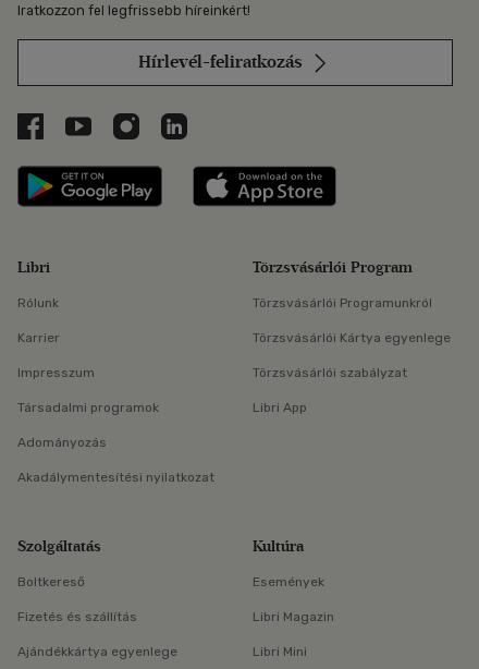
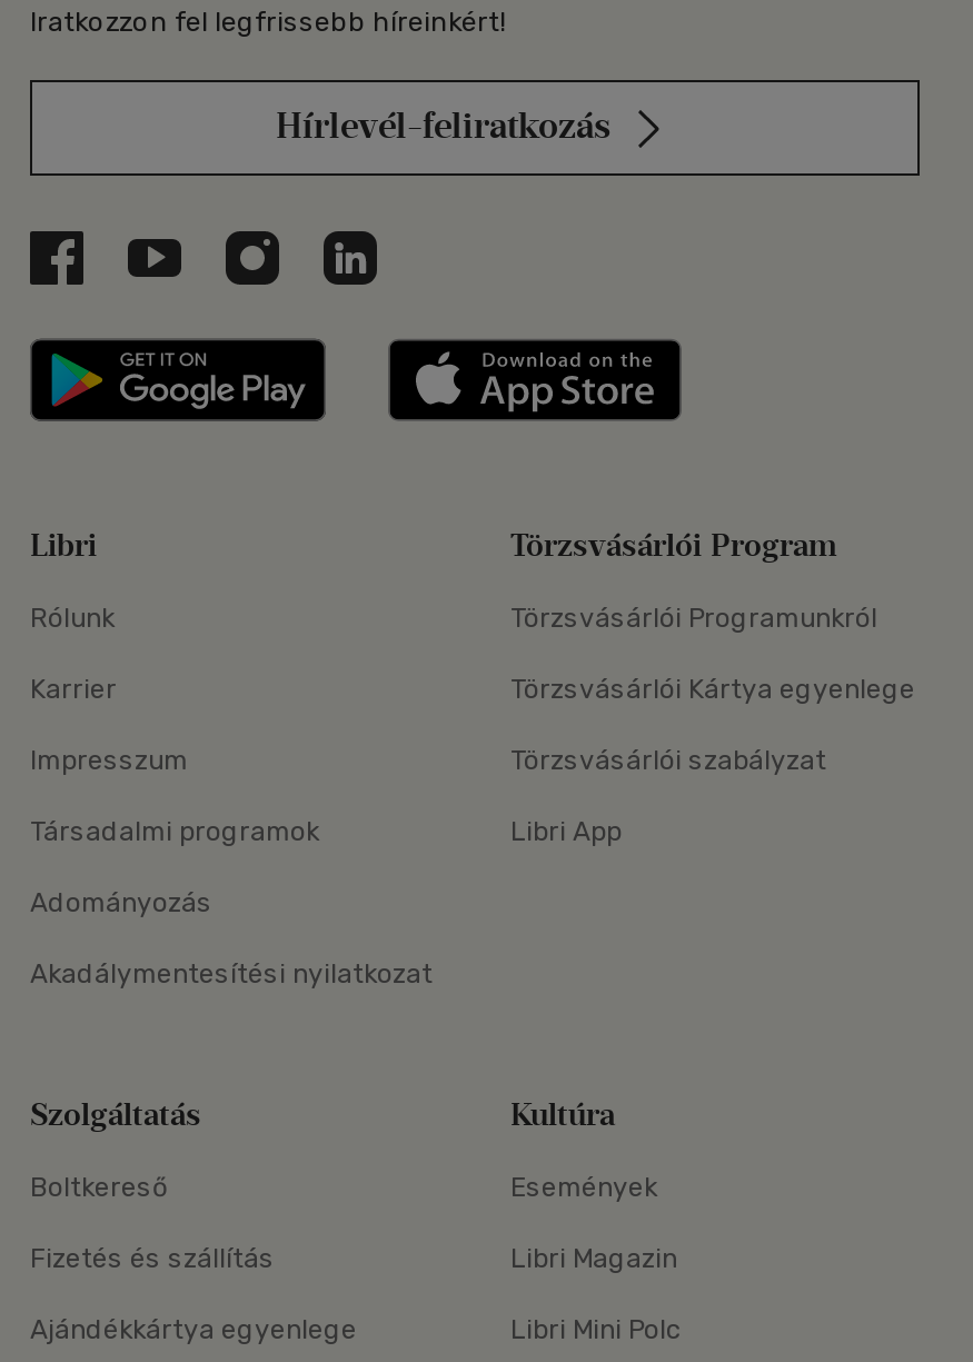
[253,644,307,659] Libri Mini -> [510,1315,682,1346] Libri Mini Polc

